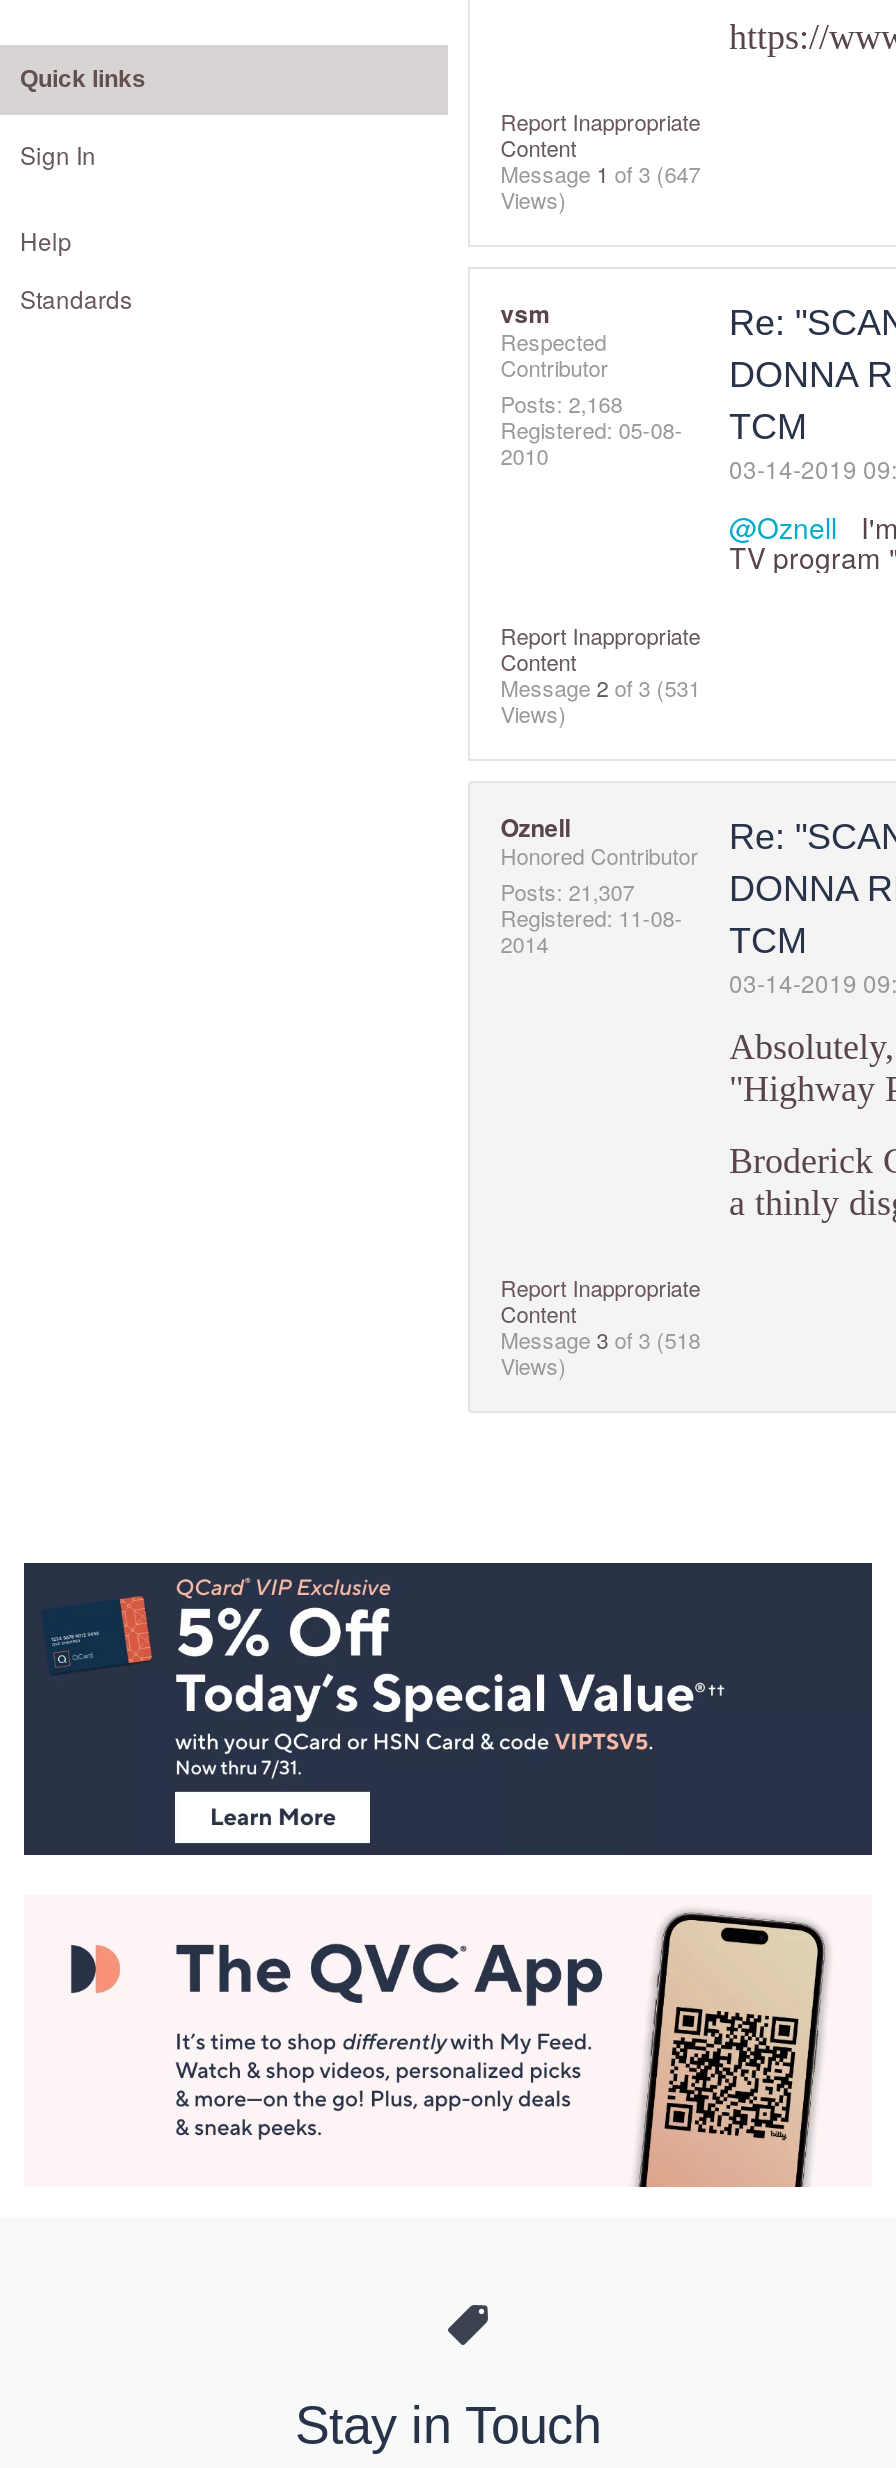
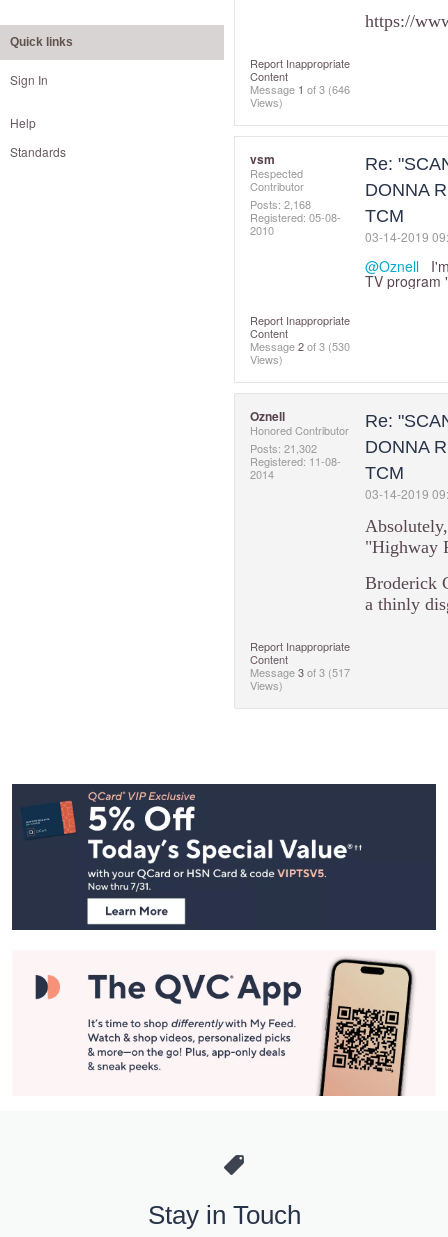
[500,157,700,189] Message 1 of 3 (647 -> [250,81,350,97] Message 1 of 3 (646
[500,671,700,703] Message 2 of 3 (531 -> [250,338,350,354] Message 2 of 3 (530
[500,875,634,907] Posts: 21,307 -> [250,440,317,456] Posts: 21,302
[500,1323,700,1355] Message 3 of 3 (518 -> [250,664,350,680] Message 3 of 3 (517

